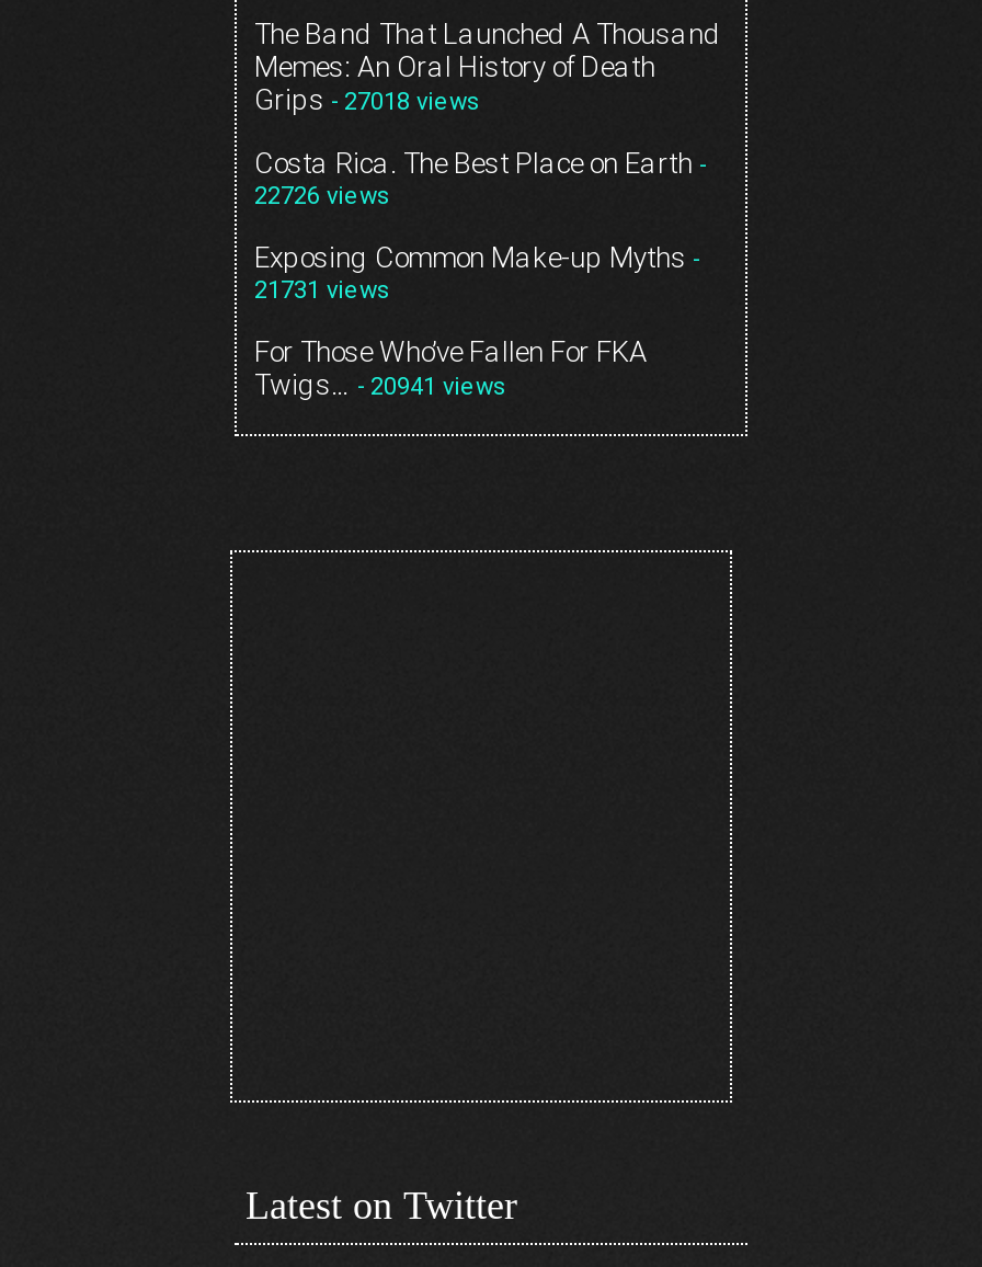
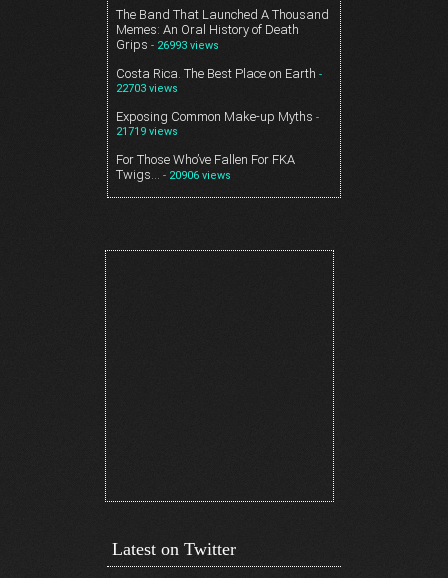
[254,82,480,115] Grips - 27018 views -> [116,37,219,52] Grips - 26993 views
[254,181,390,209] 22726 views -> [116,82,178,95] 22703 views
[254,275,390,304] 21731 views -> [116,125,178,138] 21719 views
[254,367,506,400] Twigs… - 20941 views -> [116,167,231,182] Twigs… - 20906 views

